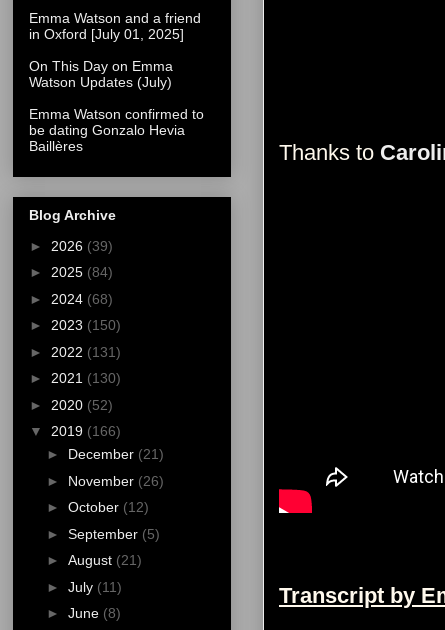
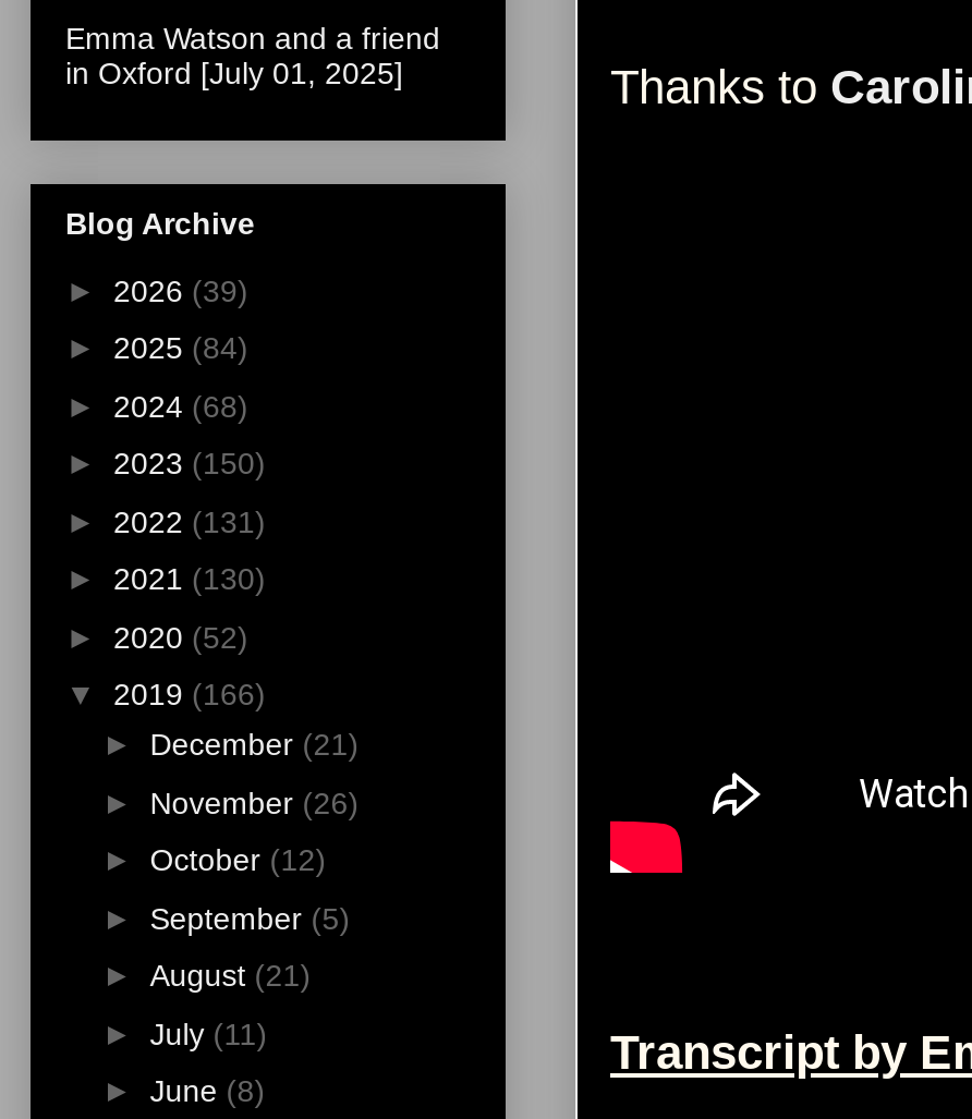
[29,58,204,154] On This Day on Emma | Watson Updates (July) | Emma Watson confirmed to | be dating Gonzalo Hevia | Baillères -> none

